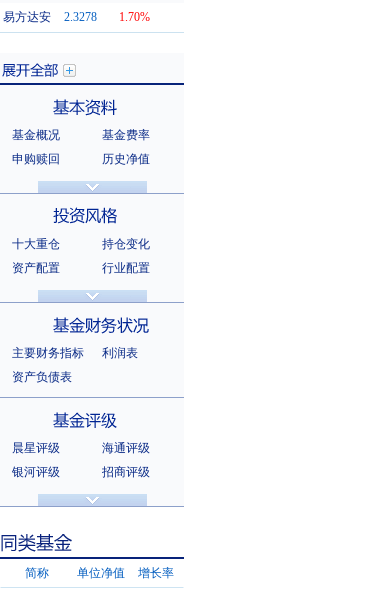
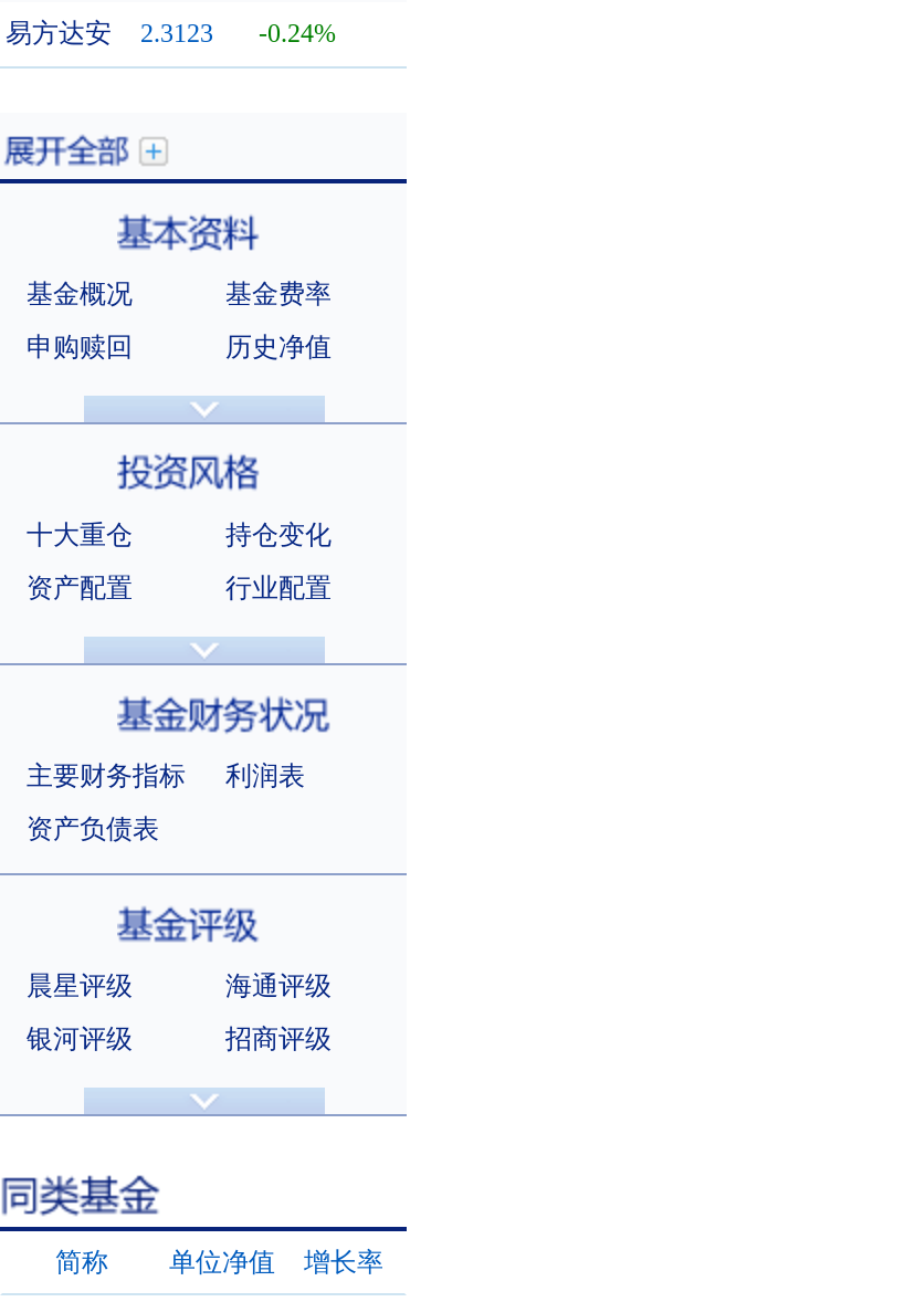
[63,10,96,24] 2.3278 -> [140,18,213,49] 2.3123
[119,10,150,24] 1.70% -> [259,18,336,49] -0.24%

